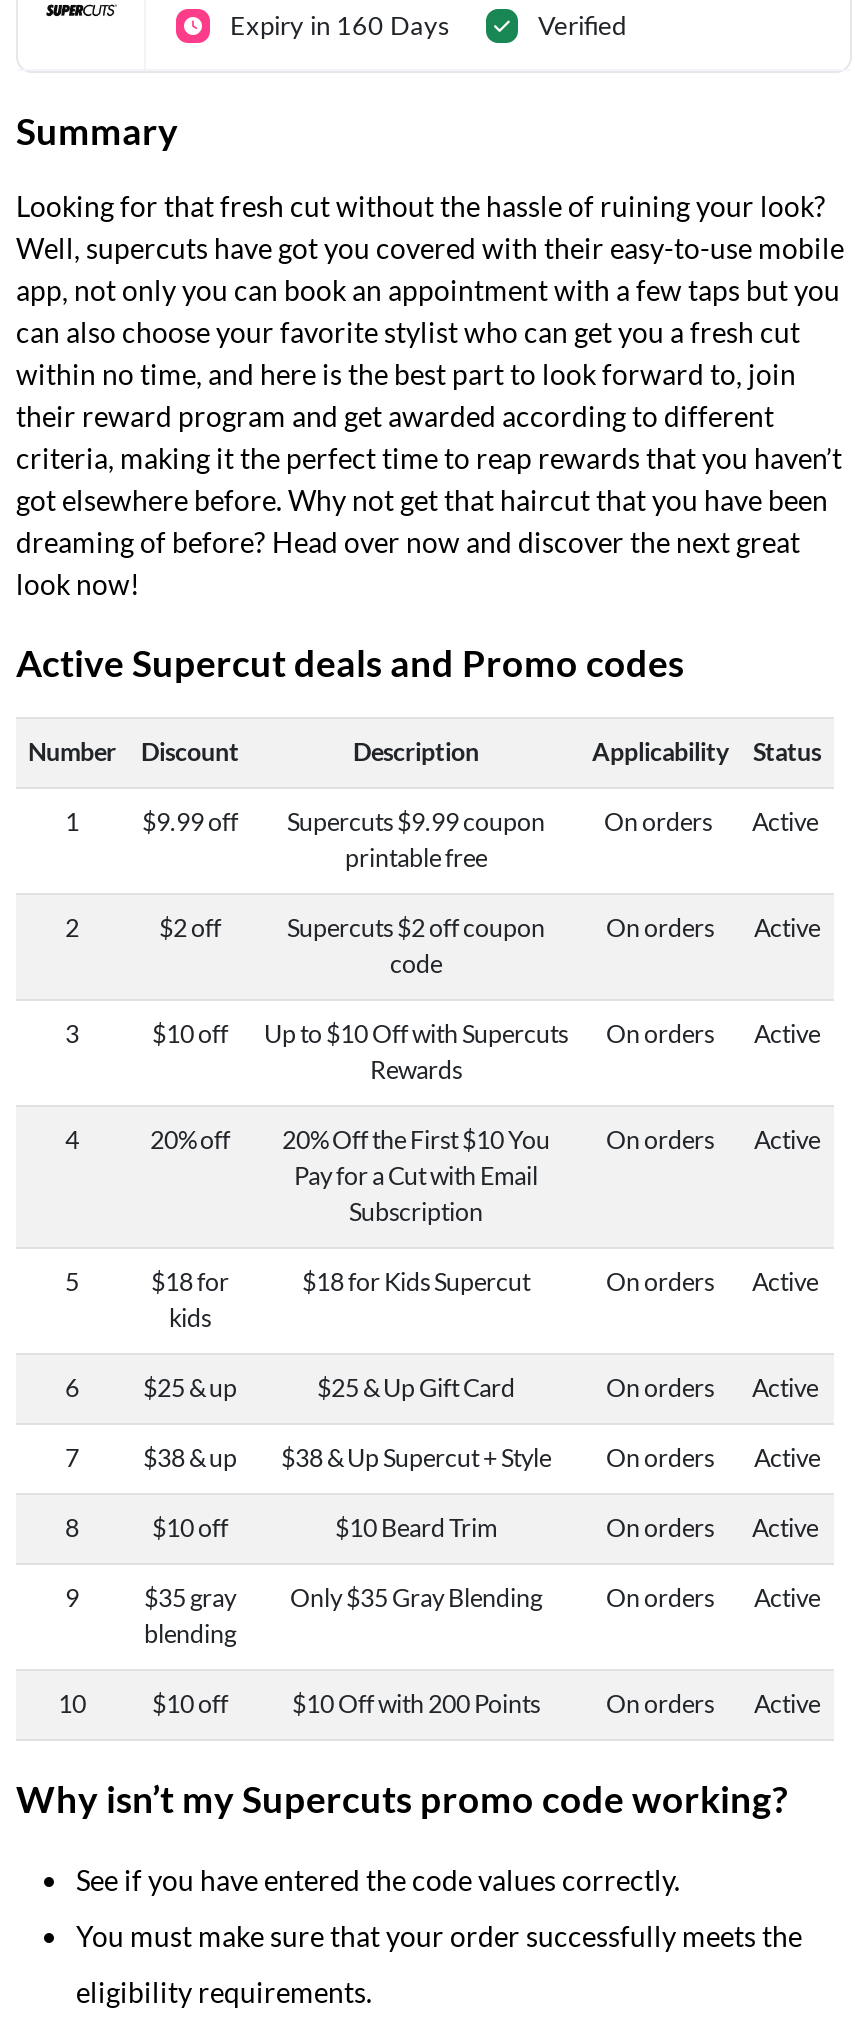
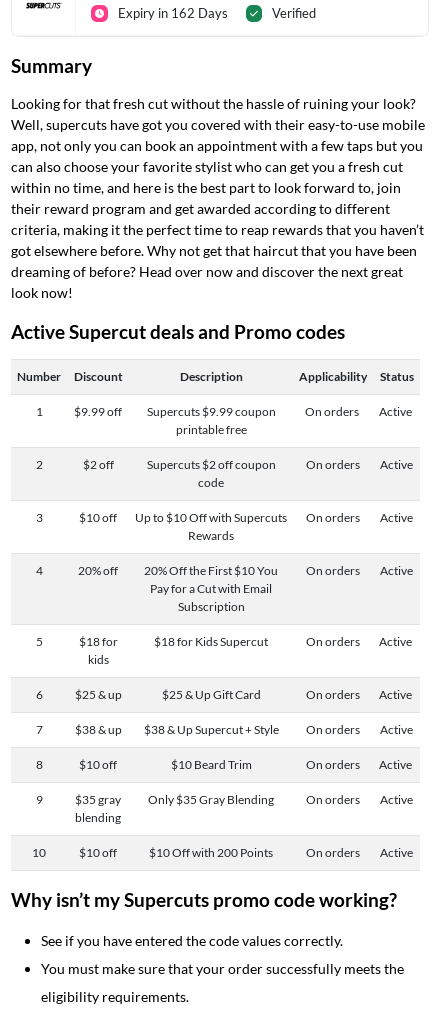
[230,10,450,42] Expiry in 160 Days -> [118,5,228,21] Expiry in 162 Days

